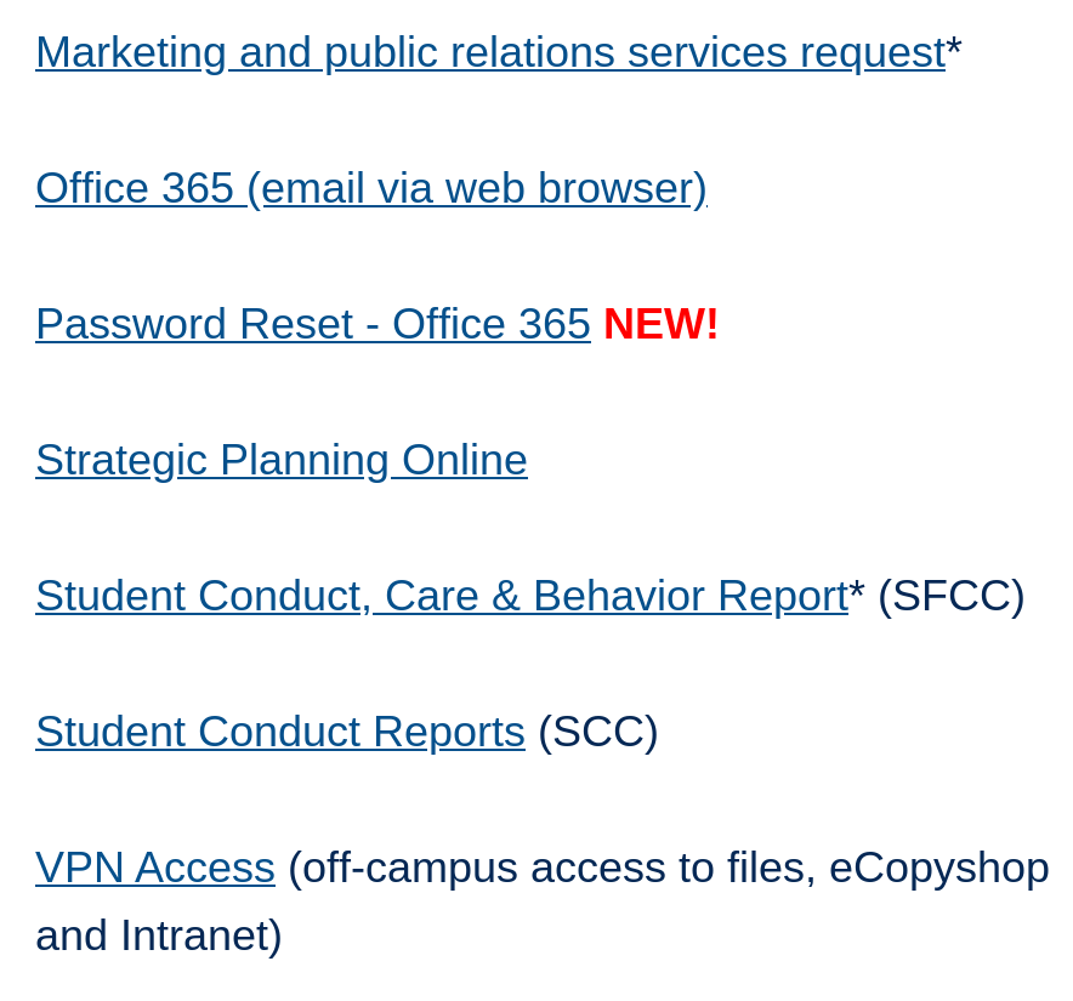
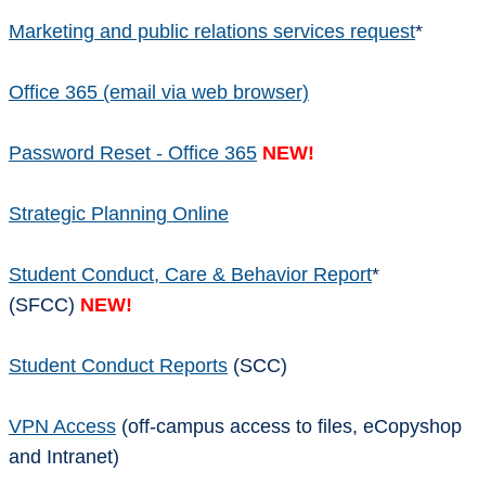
[35,572,1026,621] Student Conduct, Care & Behavior Report* (SFCC) -> [9,264,379,316] Student Conduct, Care & Behavior Report* | (SFCC) NEW!

